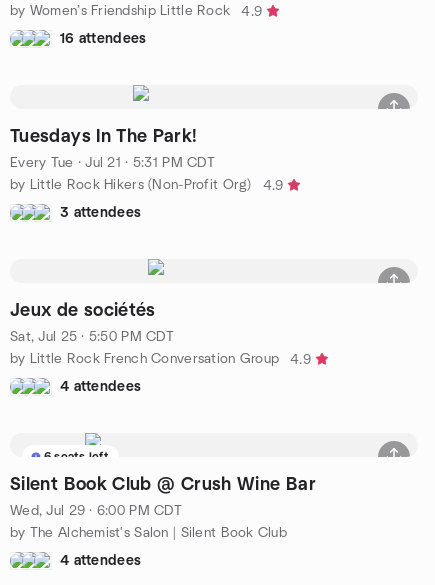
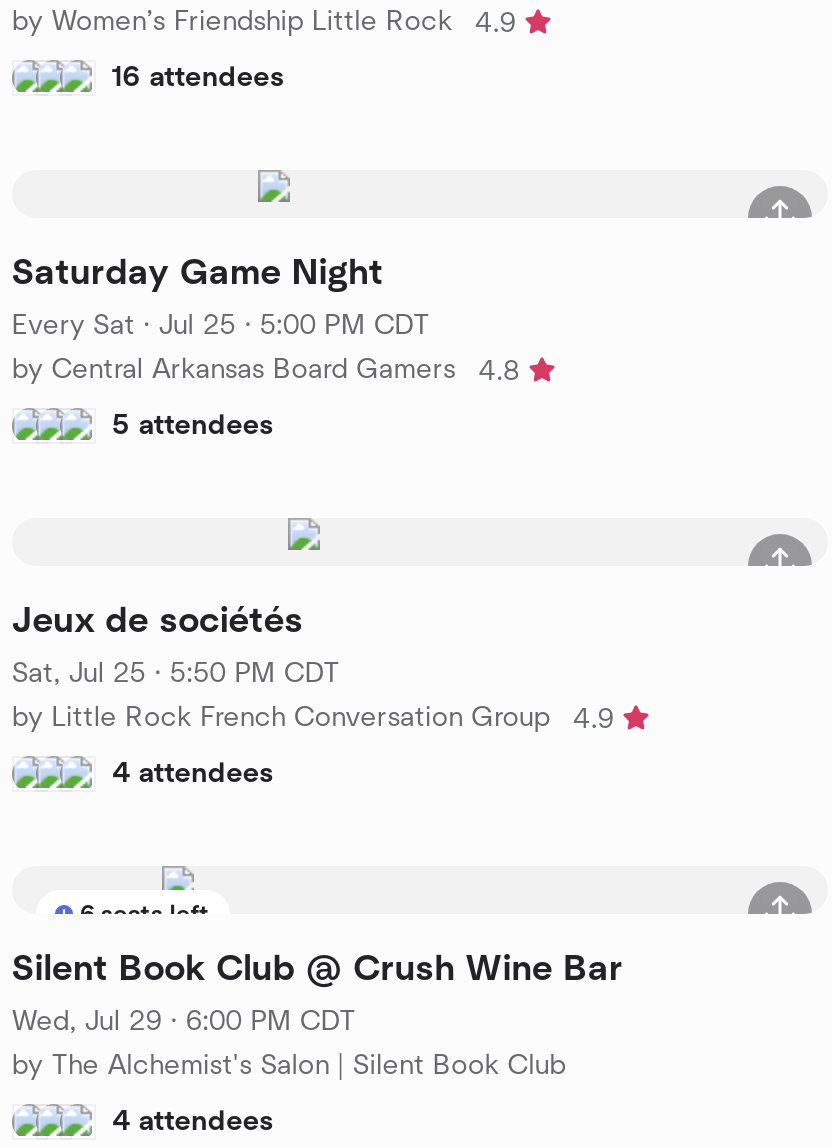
[10,127,197,145] Tuesdays In The Park! -> [12,255,384,291] Saturday Game Night
[10,155,215,169] Every Tue · Jul 21 · 5:31 PM CDT -> [12,311,430,339] Every Sat · Jul 25 · 5:00 PM CDT
[10,177,283,192] by Little Rock Hikers (Non-Profit Org) | 4.9 -> [12,355,520,385] by Central Arkansas Board Gamers | 4.8
[60,205,141,219] 3 attendees -> [112,411,274,439] 5 attendees

